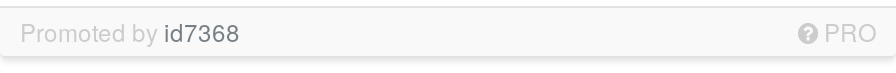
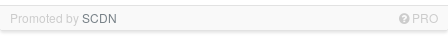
[20,14,240,48] Promoted by id7368 -> [10,9,117,26] Promoted by SCDN

